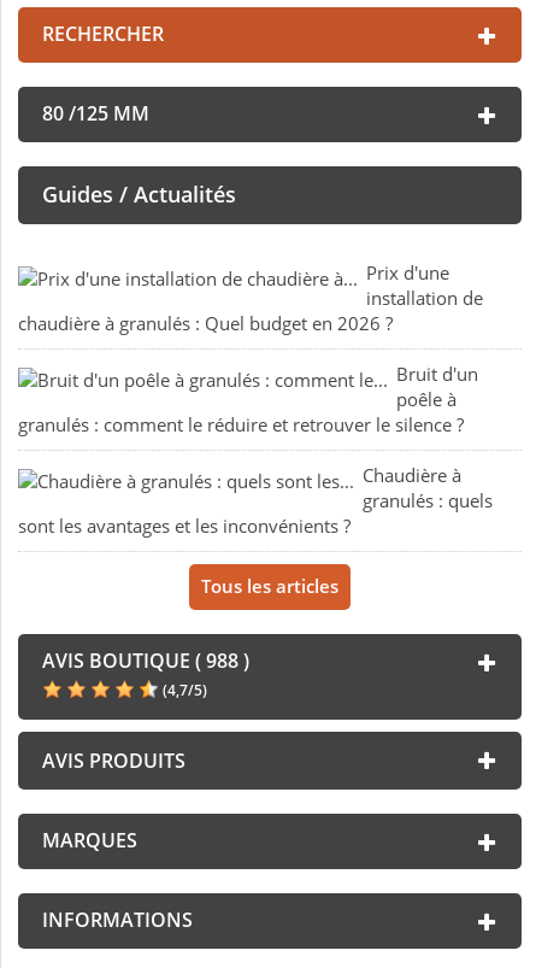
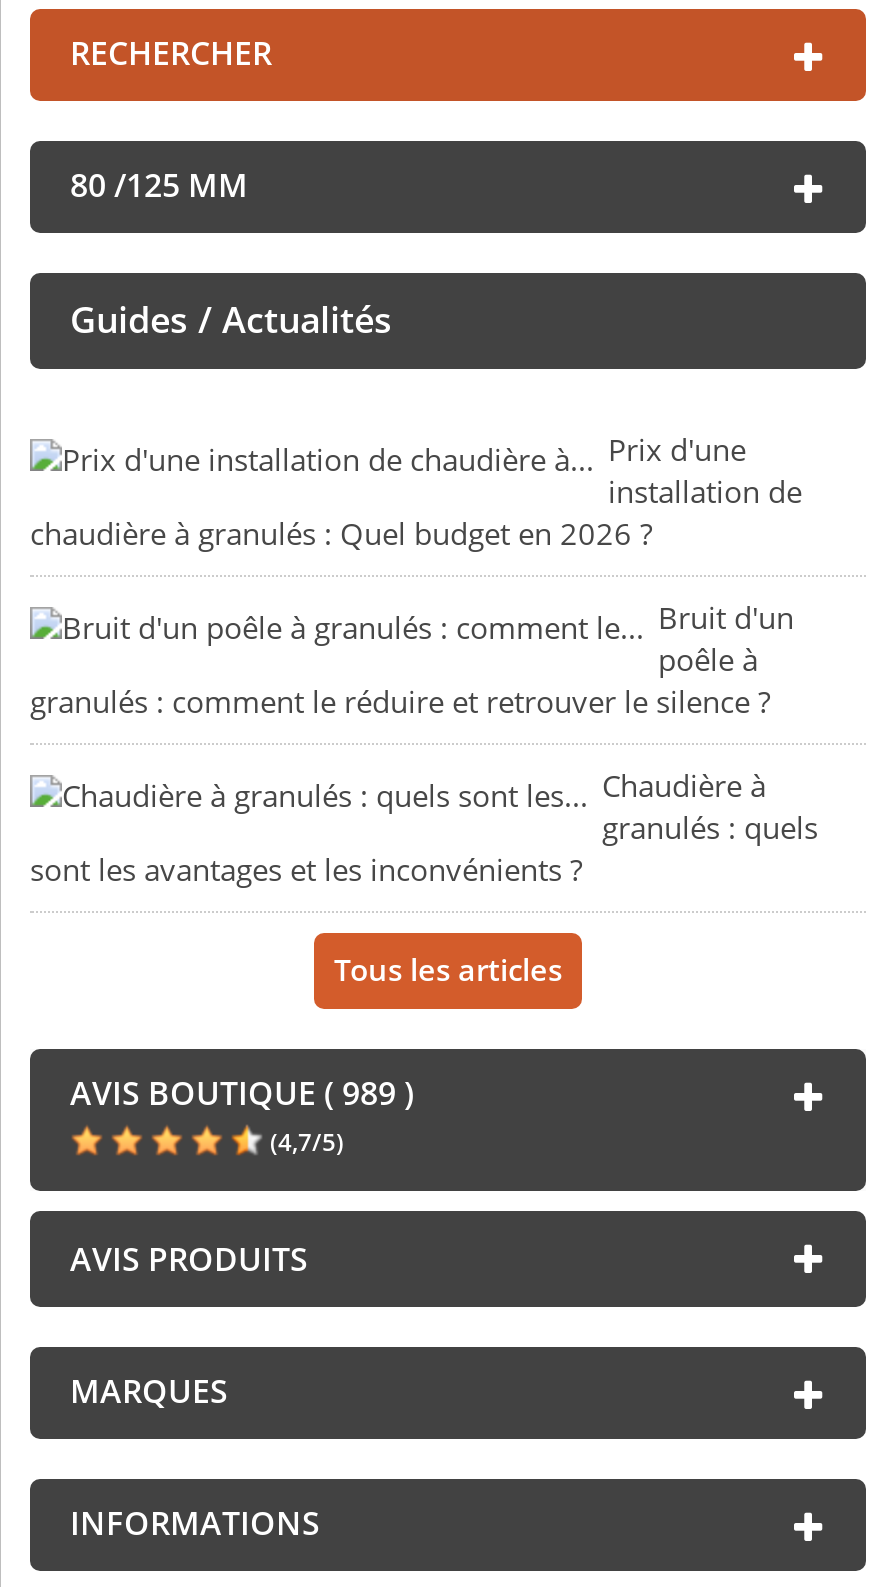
[42,648,249,674] AVIS BOUTIQUE ( 988 ) -> [70,1072,414,1116] AVIS BOUTIQUE ( 989 )

